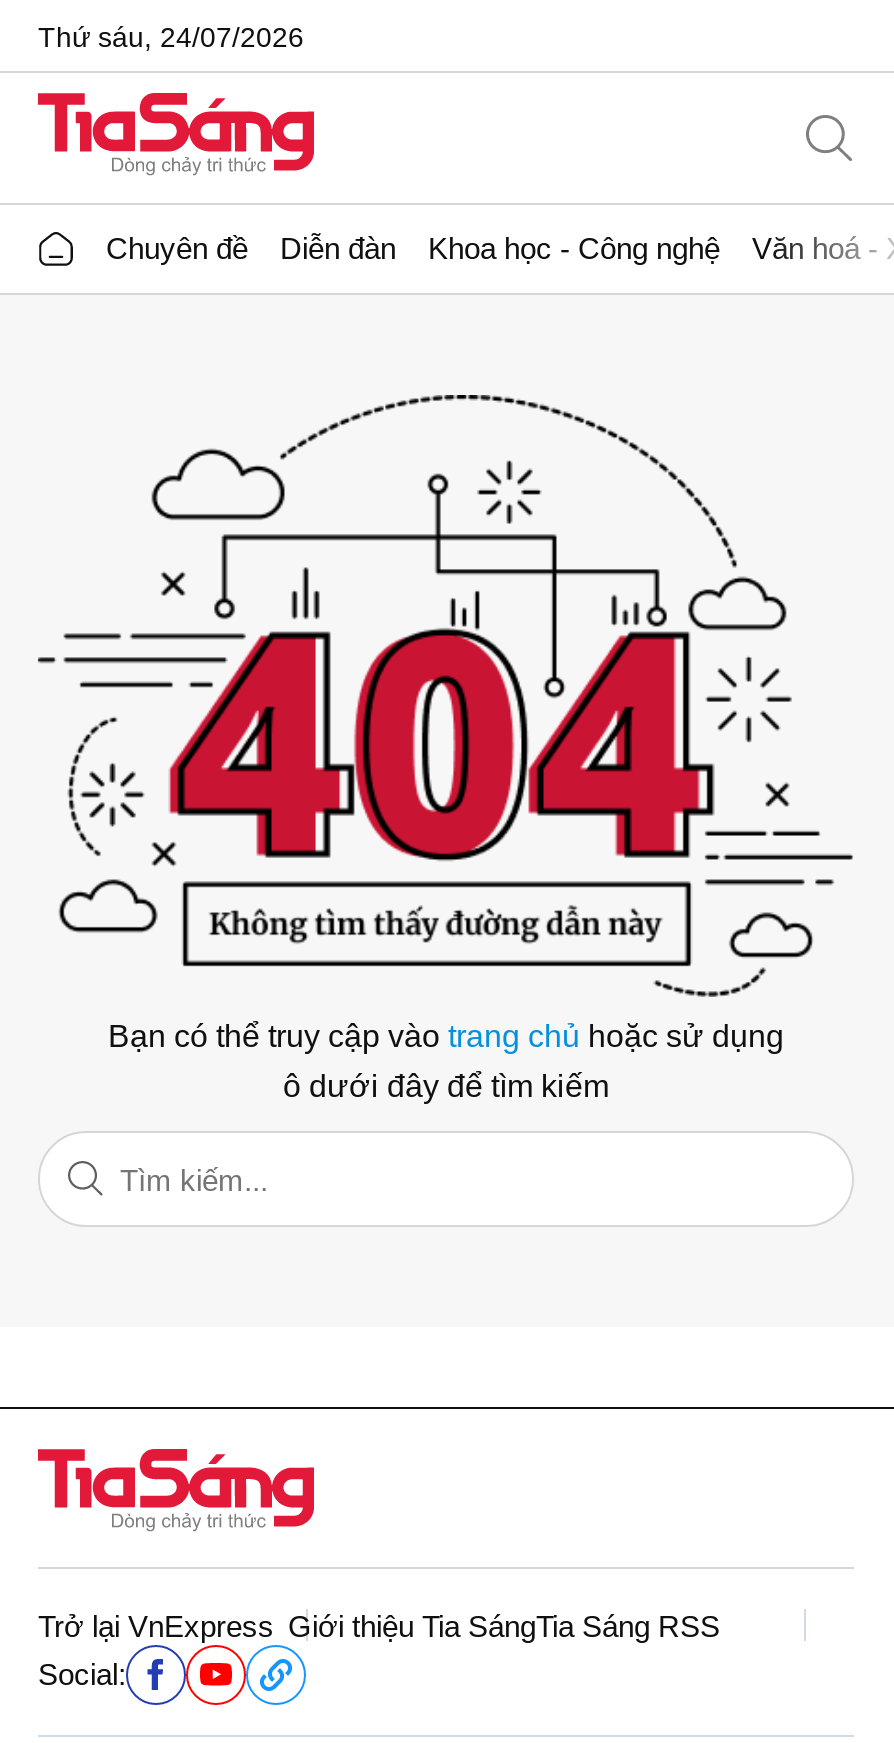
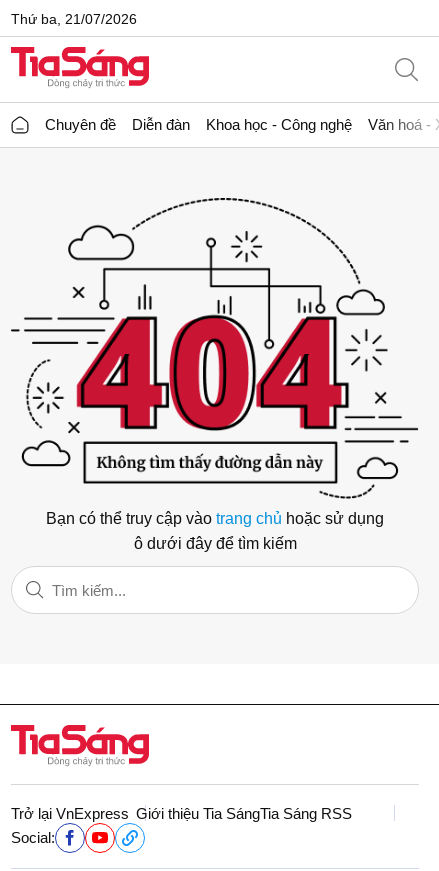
[38,20,304,52] Thứ sáu, 24/07/2026 -> [11,10,137,26] Thứ ba, 21/07/2026

